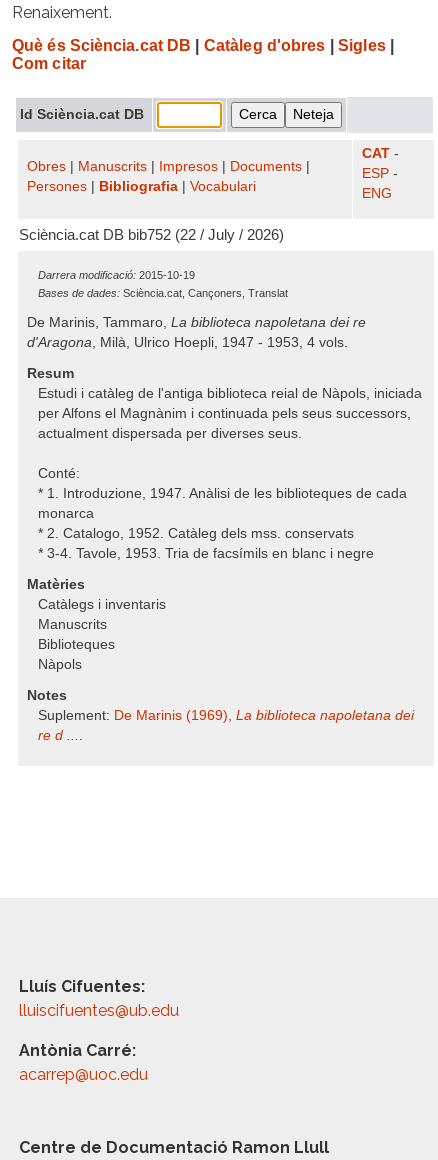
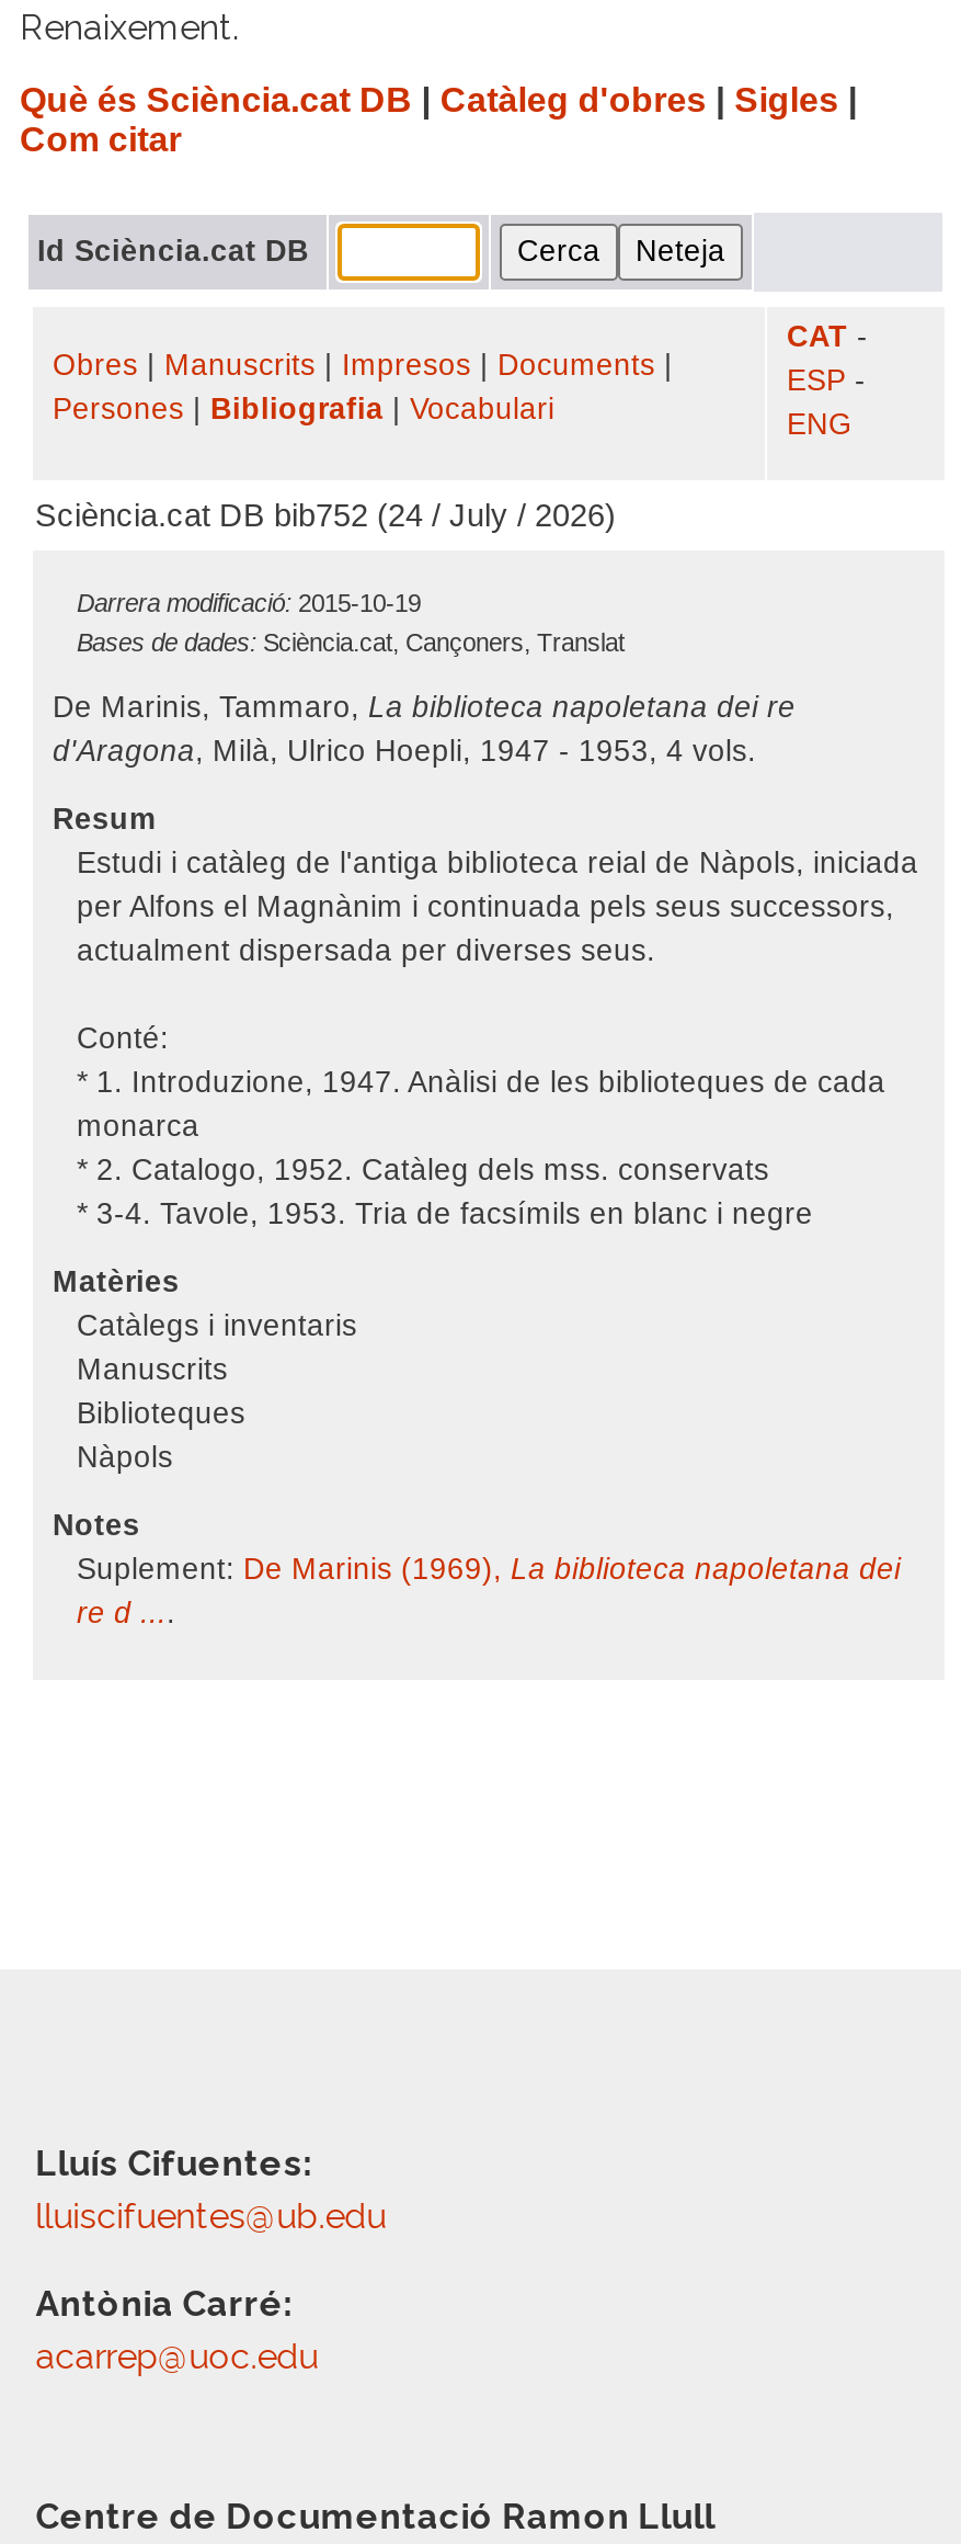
[19,227,284,243] Sciència.cat DB bib752 (22 / July / 2026) -> [35,498,616,533] Sciència.cat DB bib752 (24 / July / 2026)

